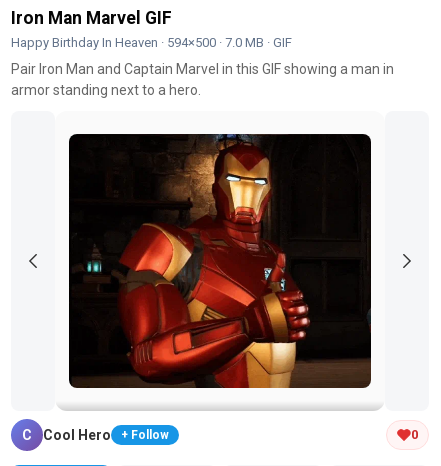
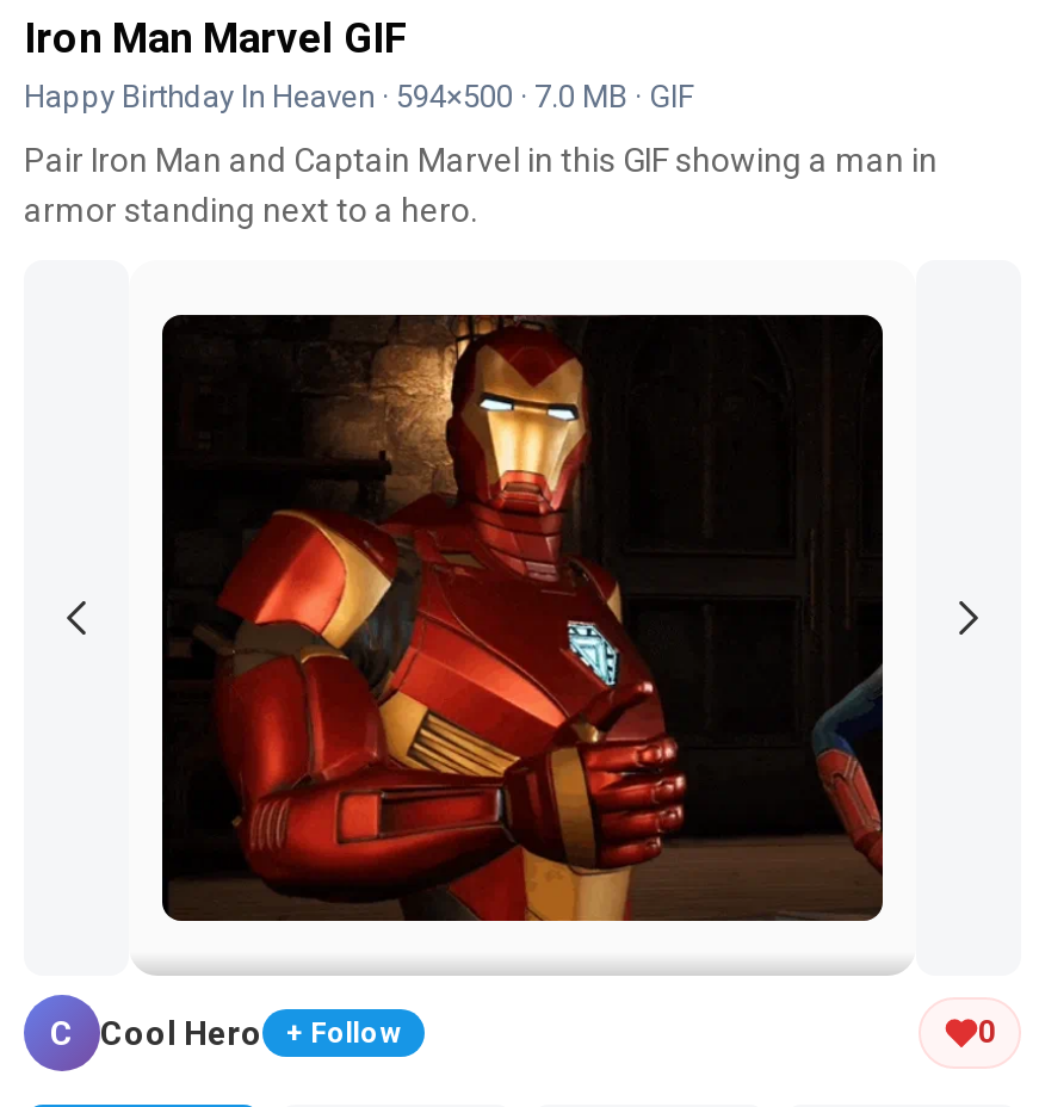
[75,134,371,389] [image] -> [174,315,883,923] [image]

